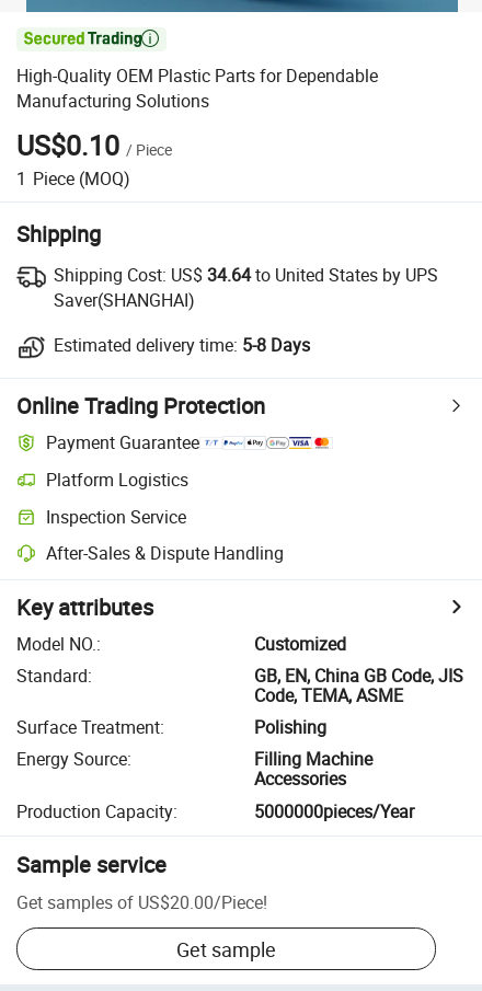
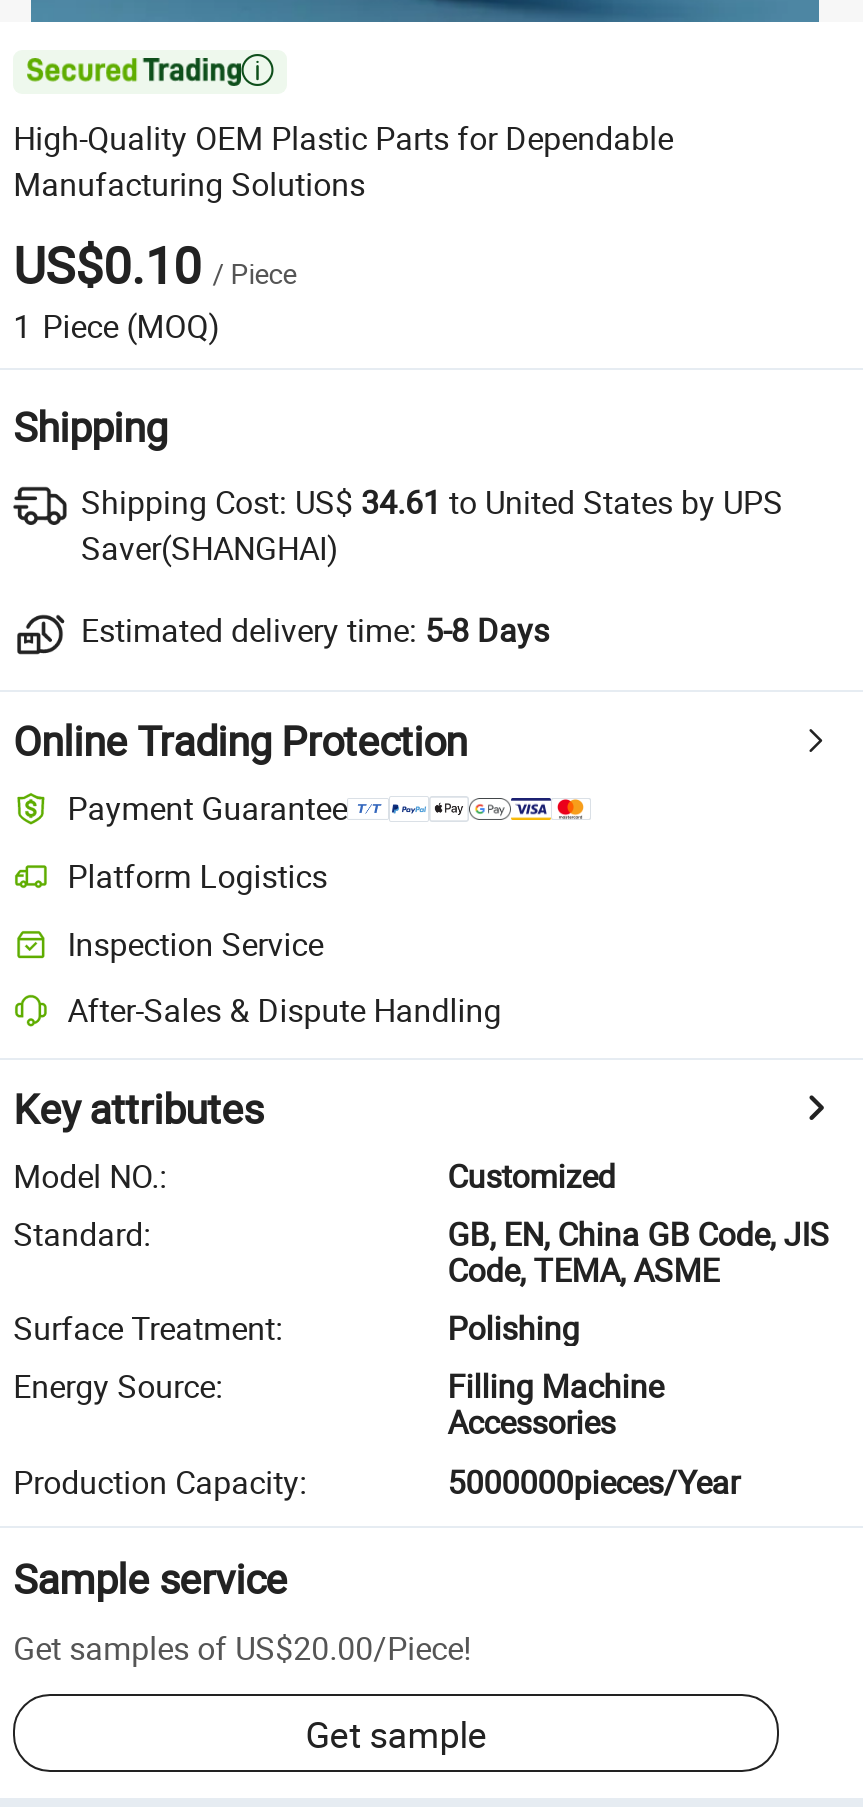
[54,263,438,287] Shipping Cost: US$34.64 to United States by UPS -> [81,480,783,524] Shipping Cost: US$34.61 to United States by UPS

